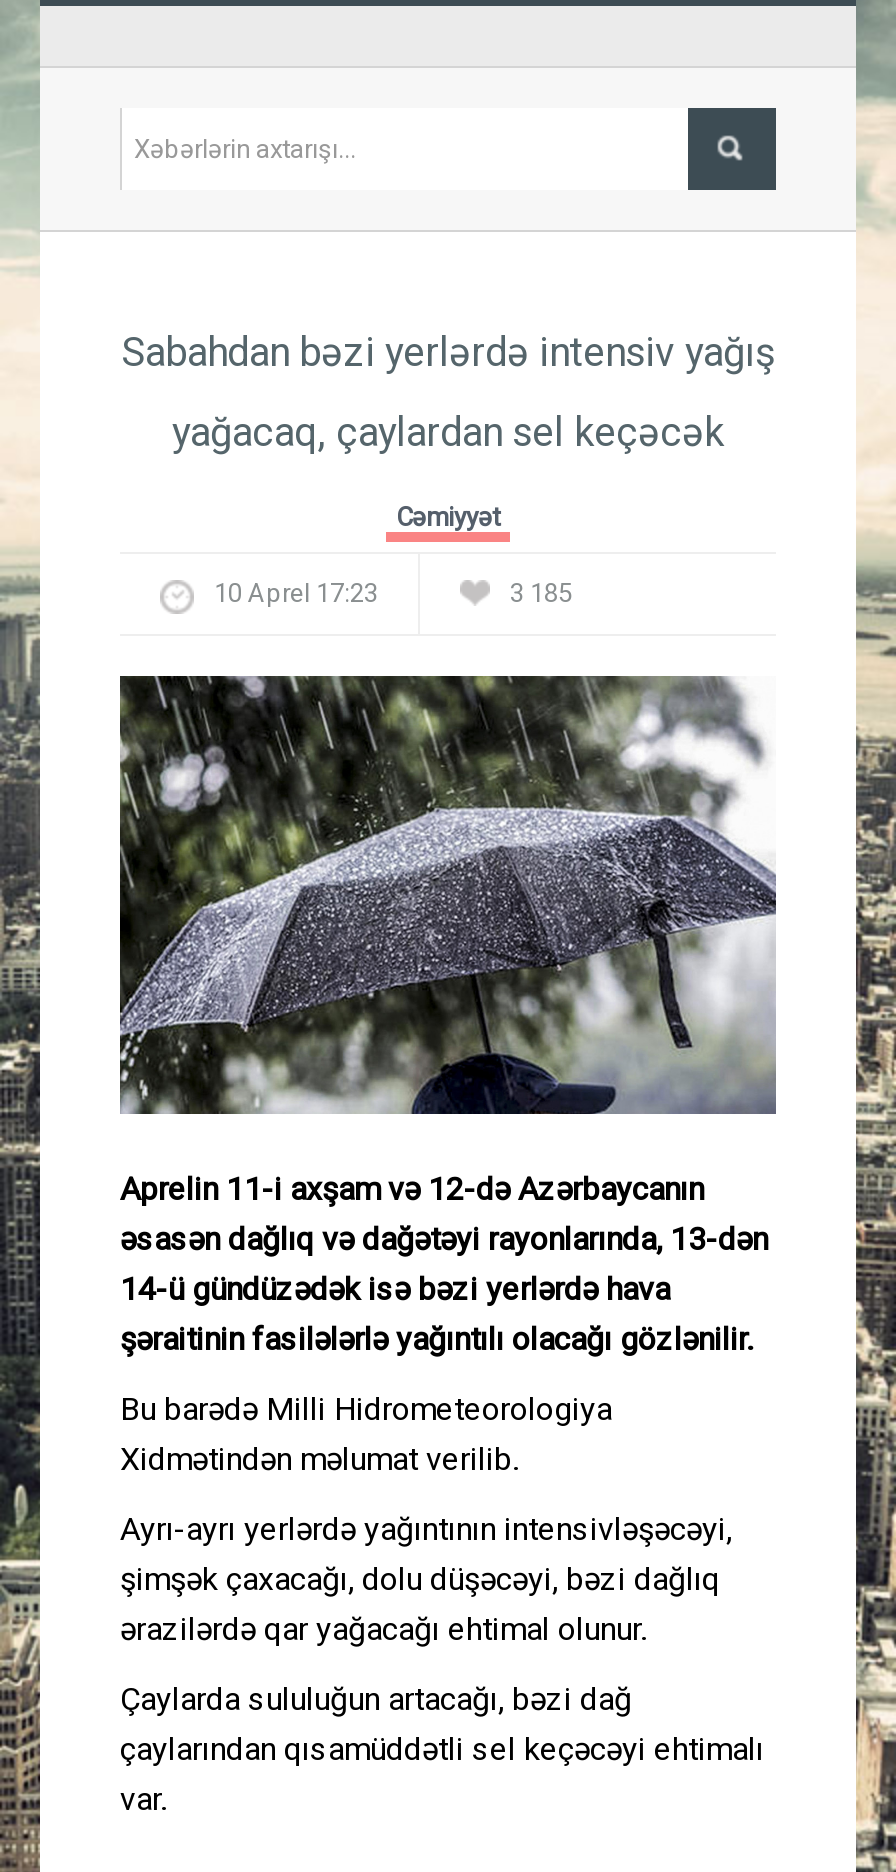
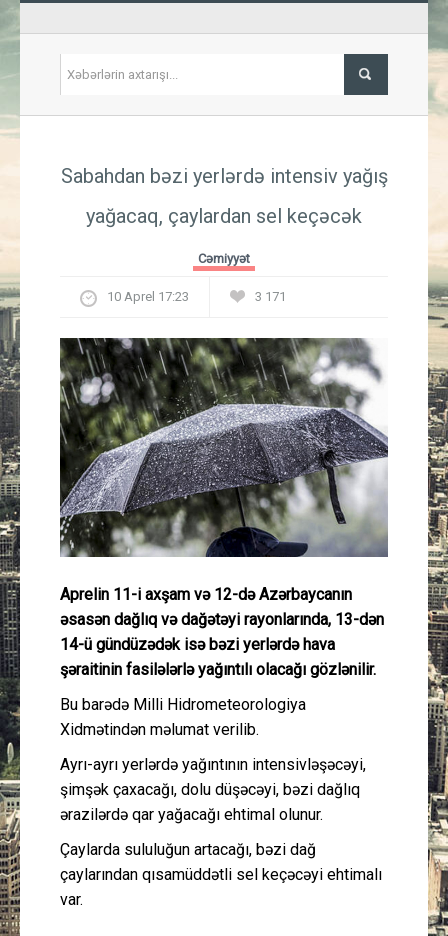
[510,578,572,608] 3 185 -> [255,289,286,304] 3 171

